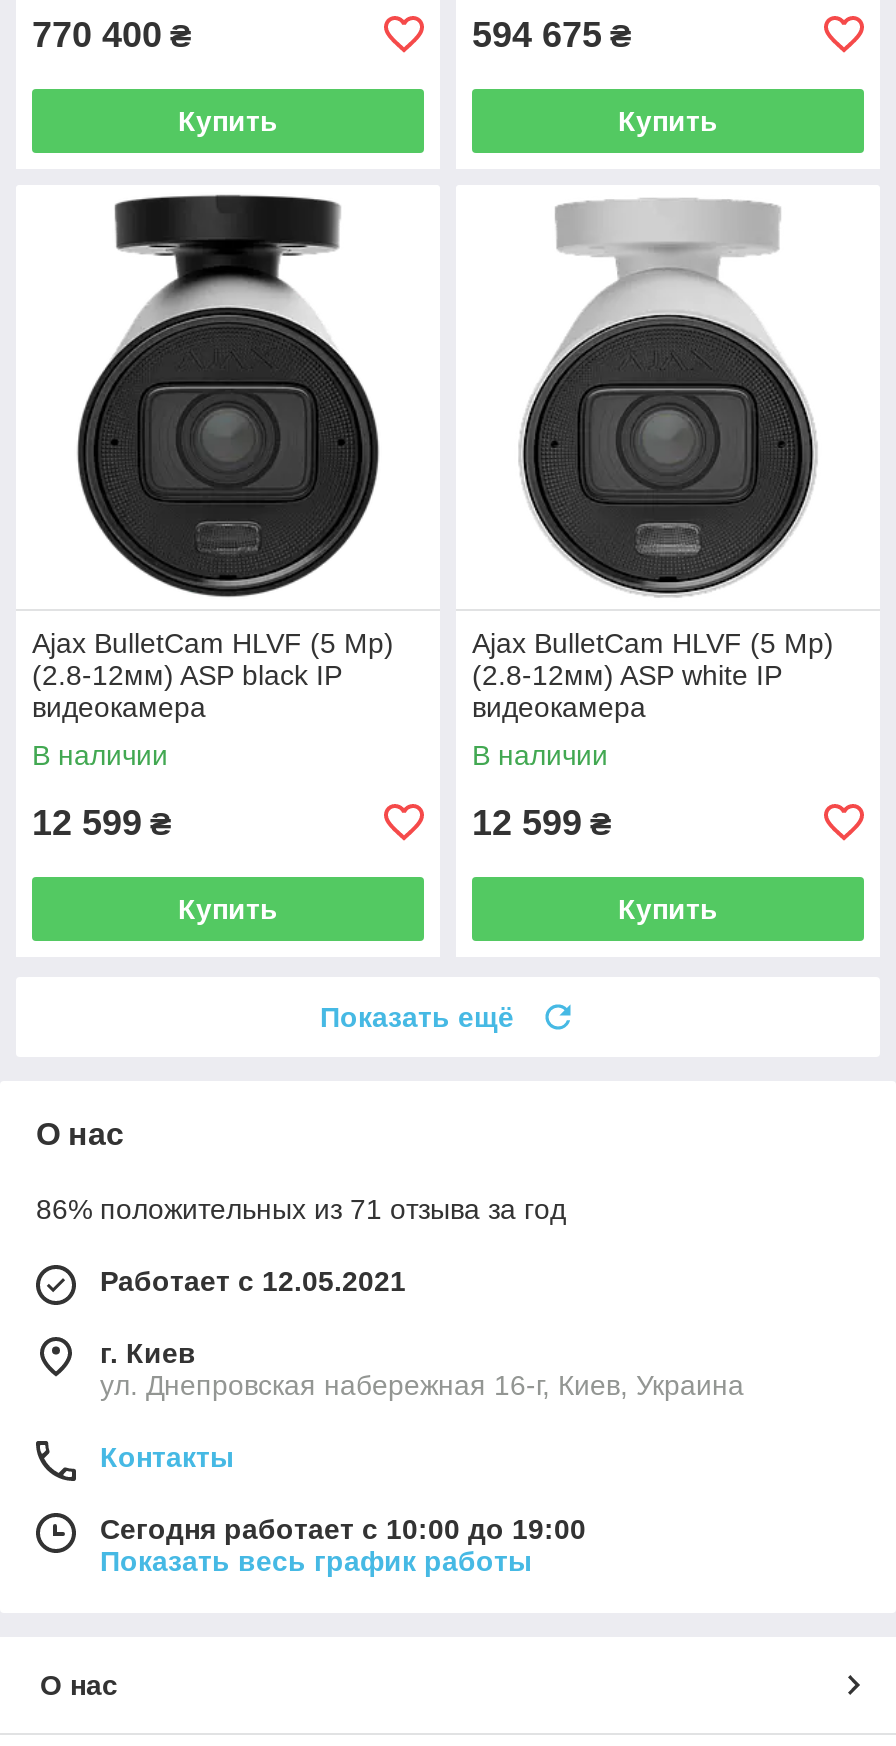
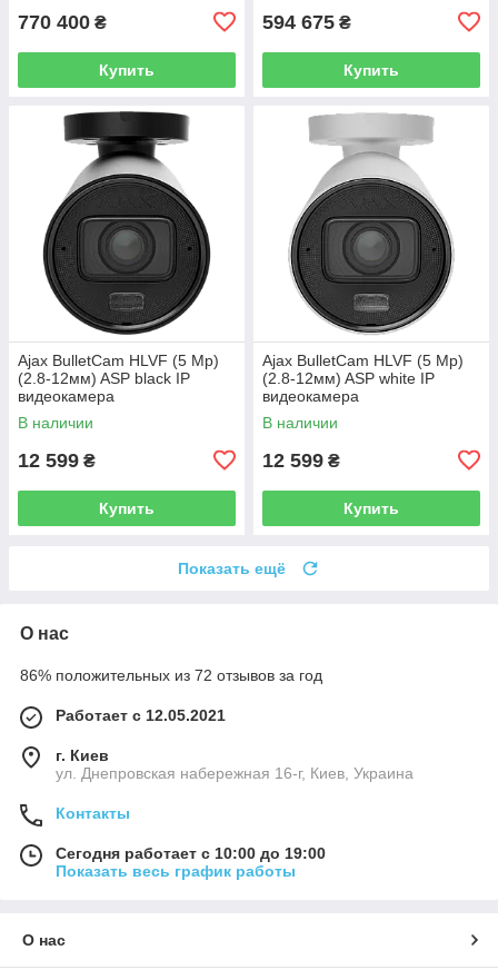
[36,1193,566,1225] 86% положительных из 71 отзыва за год -> [20,666,322,684] 86% положительных из 72 отзывов за год

